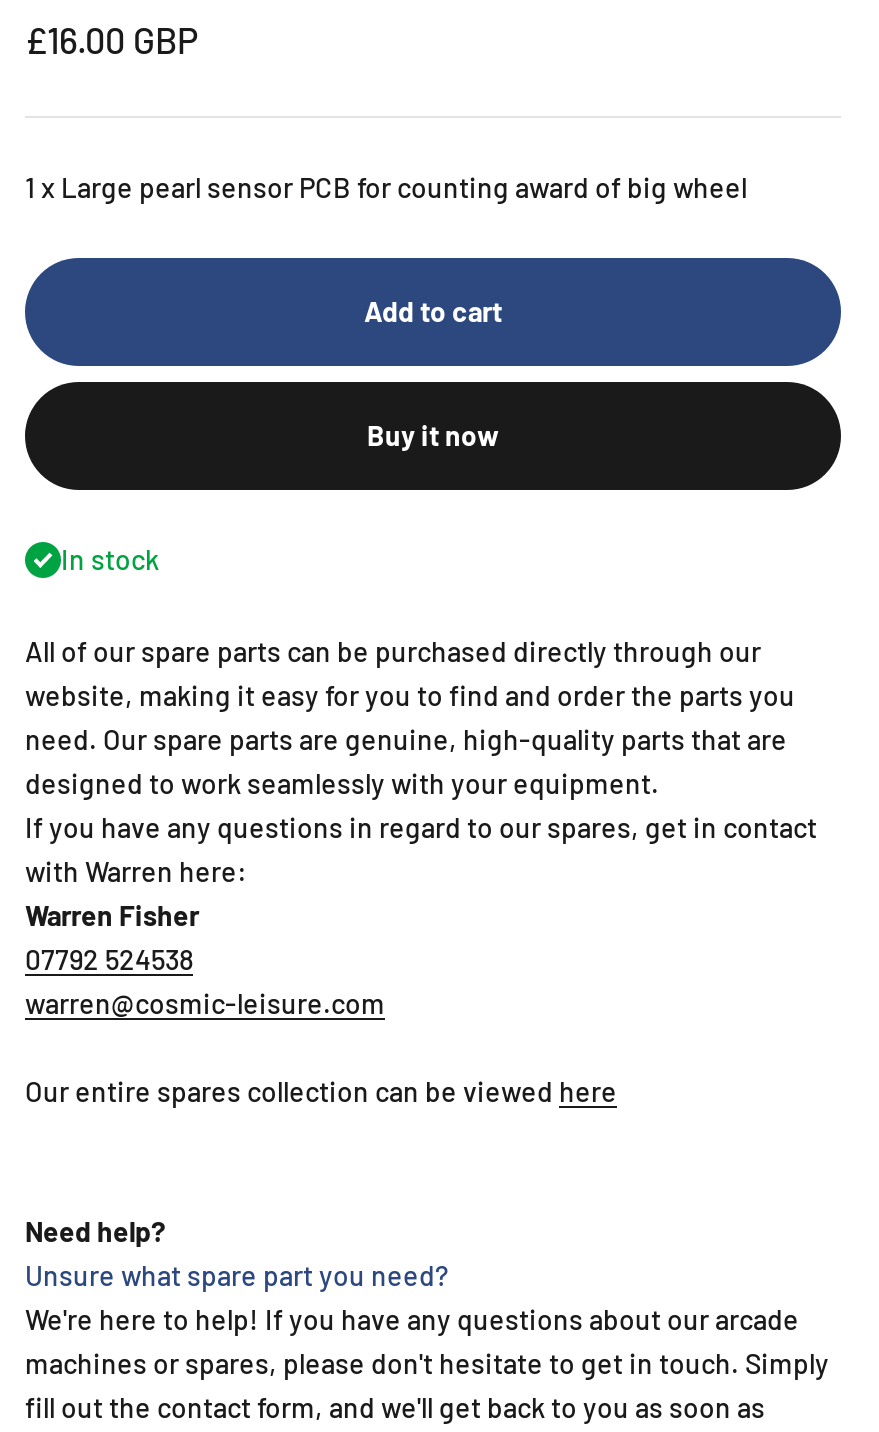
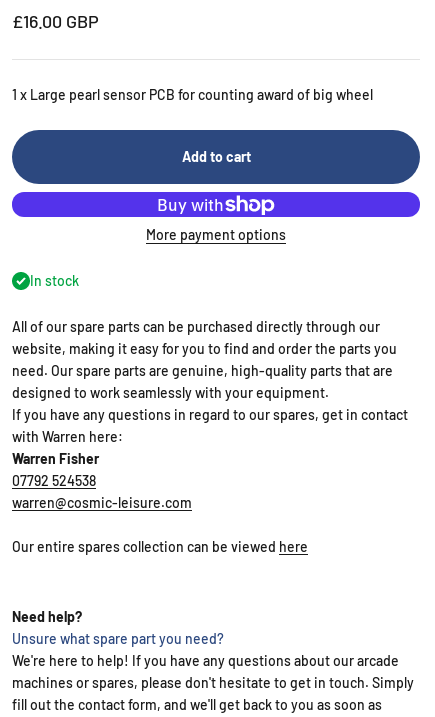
[367,419,499,453] Buy it now -> [146,226,286,243] More payment options

